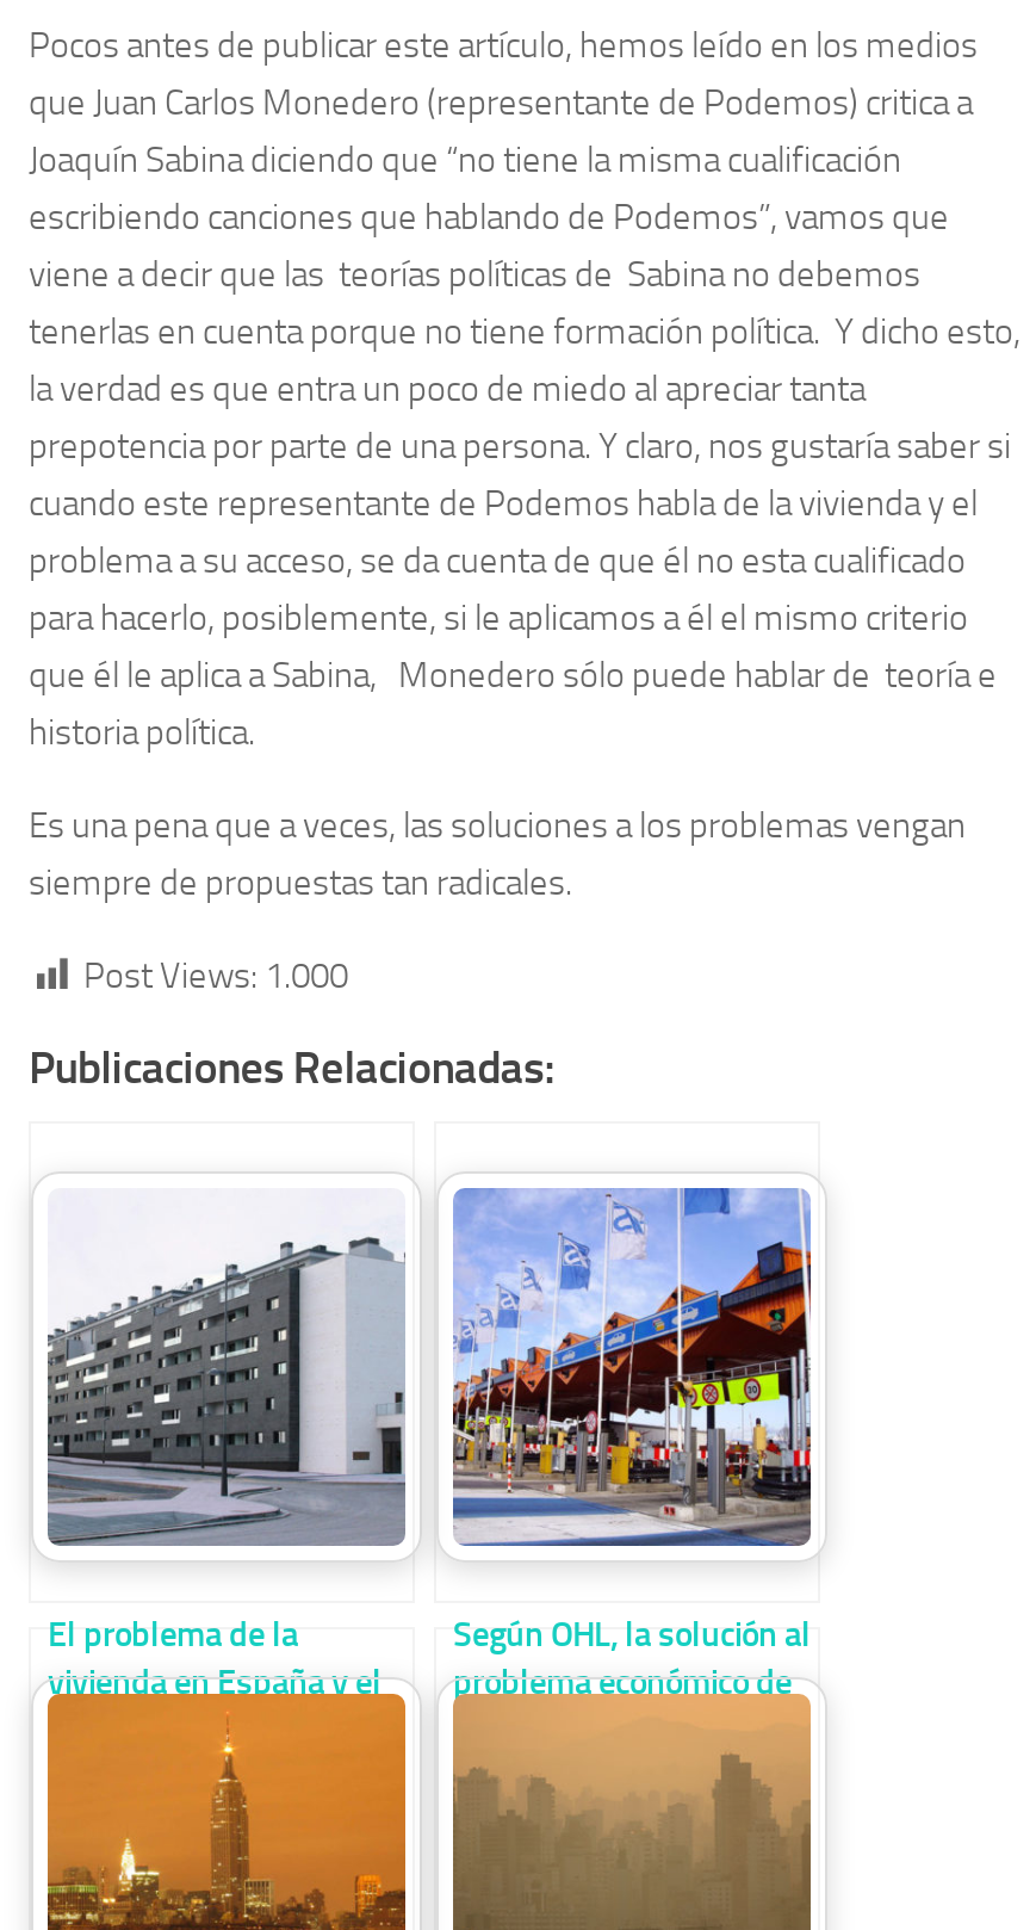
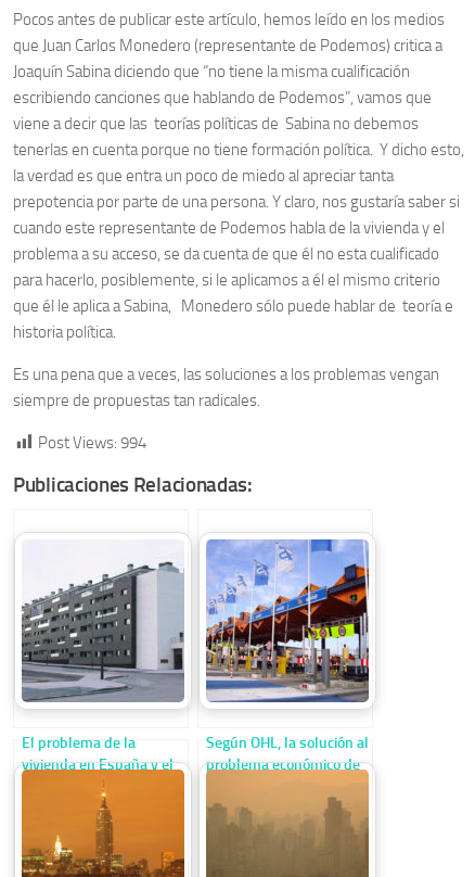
[83,953,348,996] Post Views: 1.000 -> [38,433,146,452] Post Views: 994

